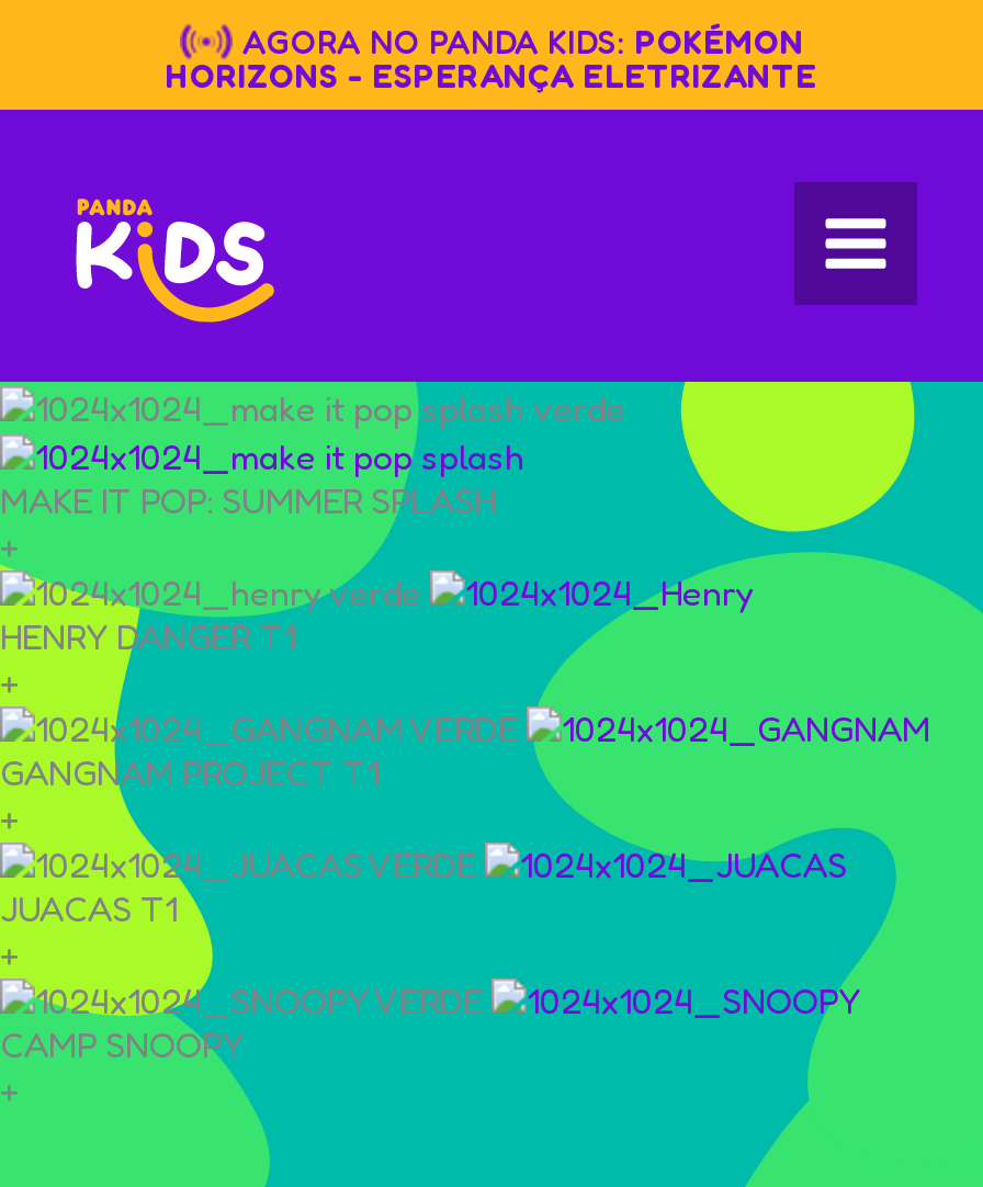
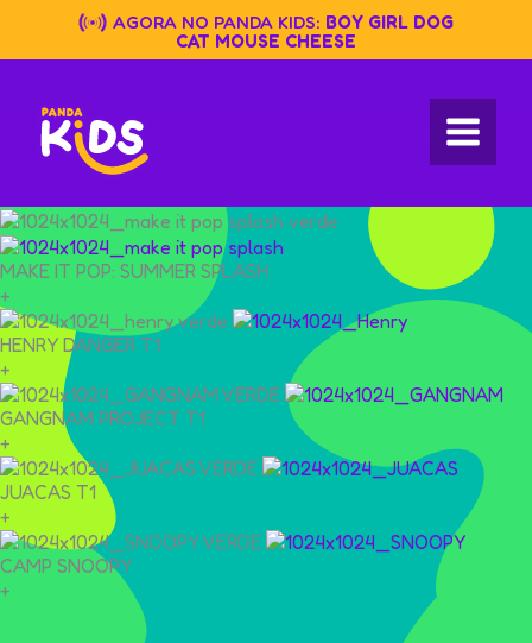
[166,20,817,97] AGORA NO PANDA KIDS: POKÉMON | HORIZONS - ESPERANÇA ELETRIZANTE -> [113,11,454,52] AGORA NO PANDA KIDS: BOY GIRL DOG | CAT MOUSE CHEESE

